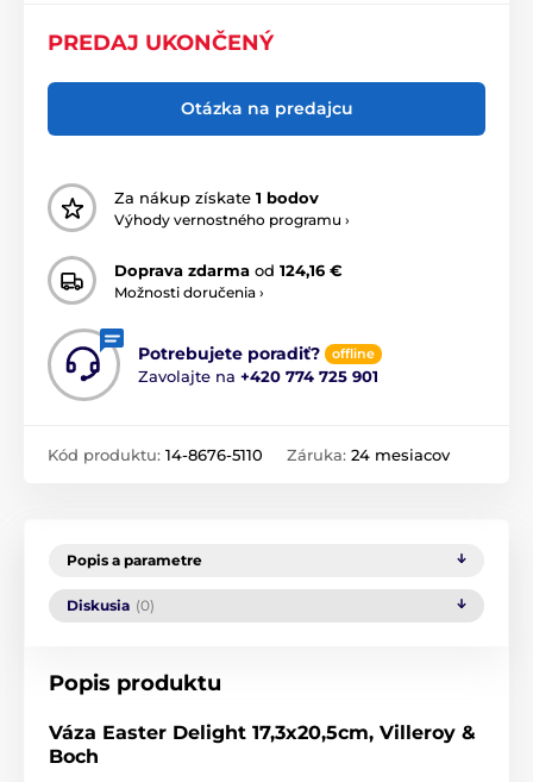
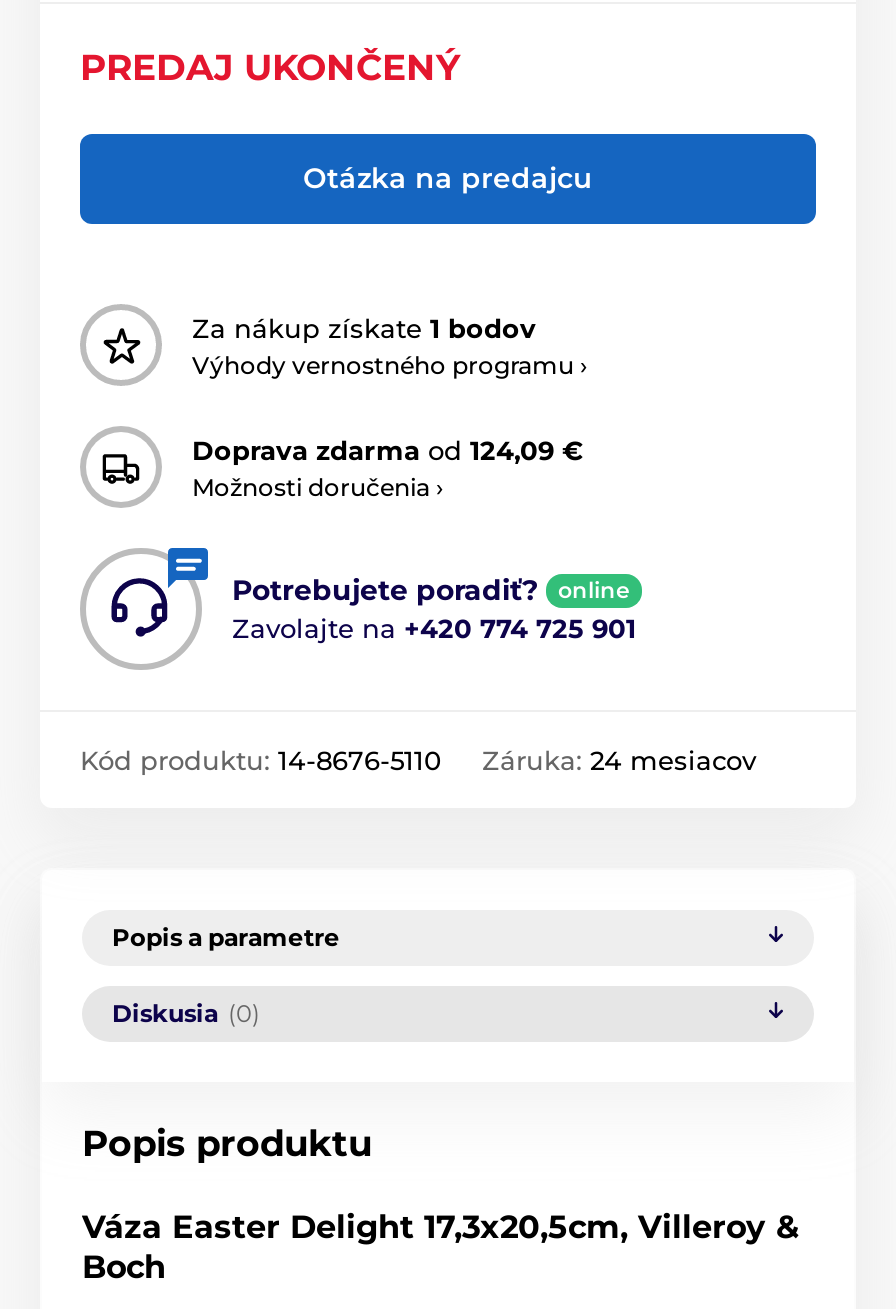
[114,260,343,279] Doprava zdarma od 124,16 € -> [192,433,584,465] Doprava zdarma od 124,09 €
[332,345,375,362] offline -> [558,576,630,604] online

